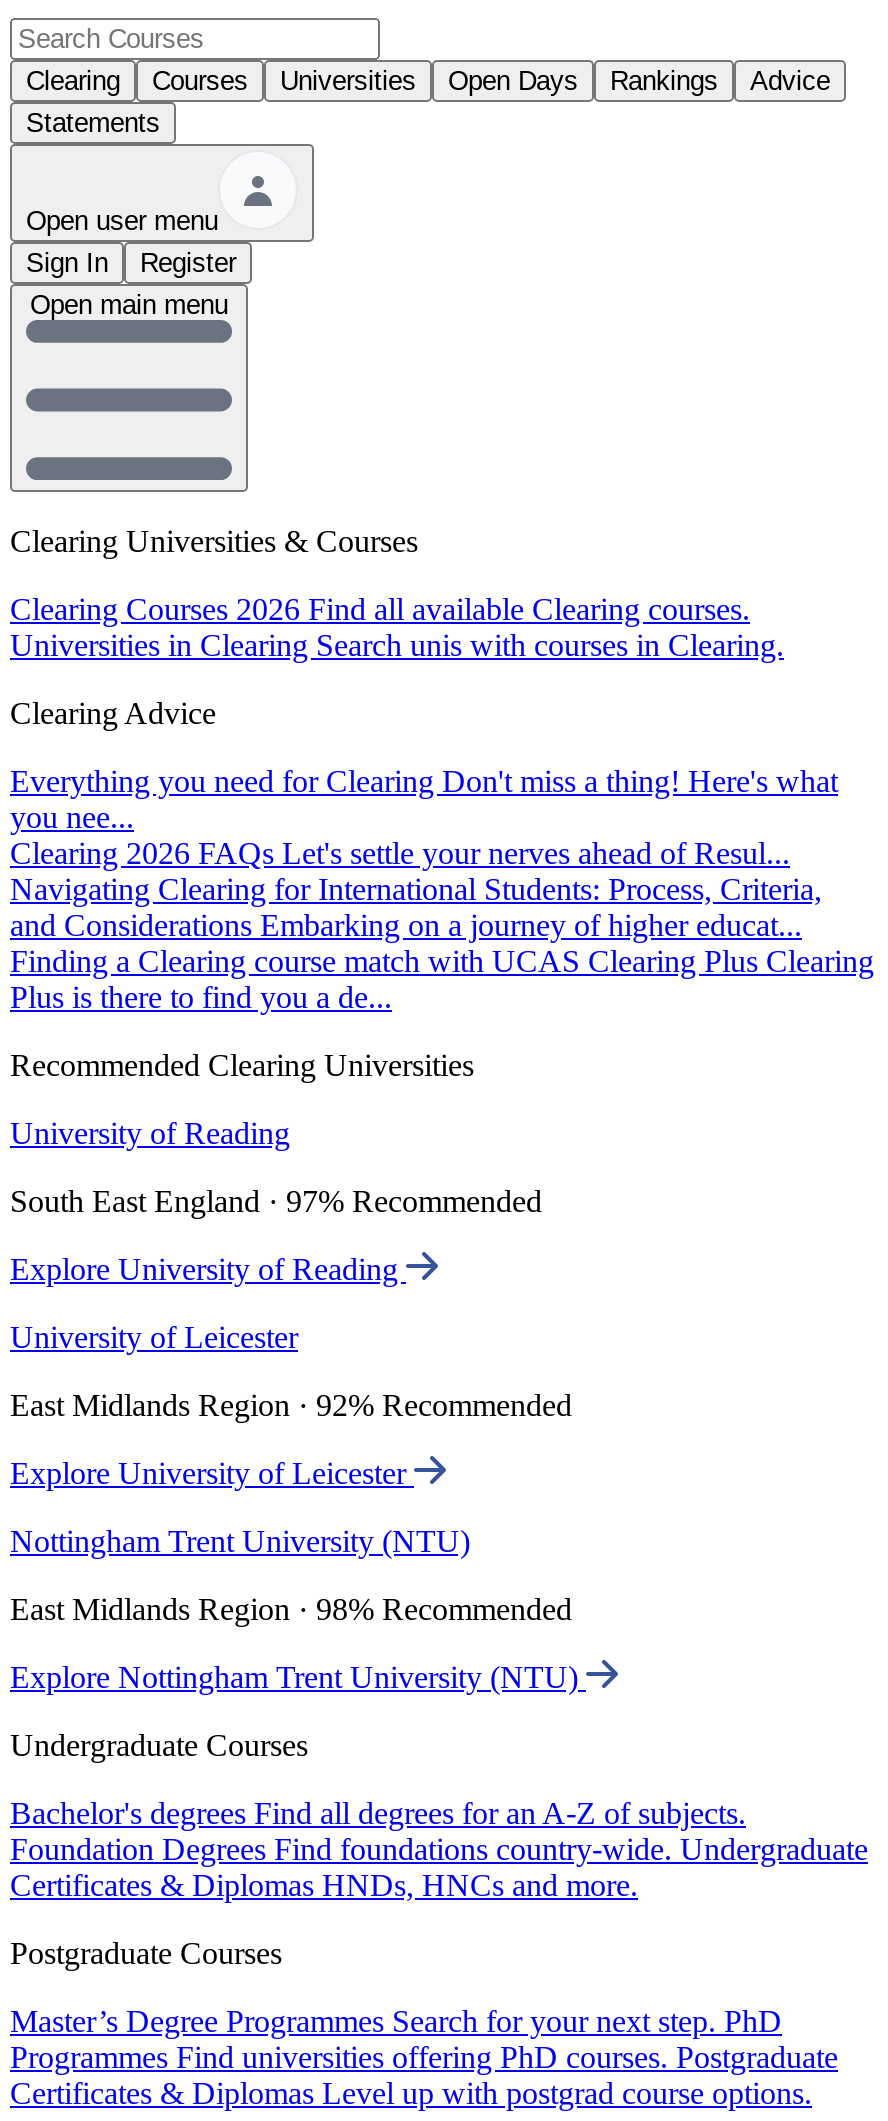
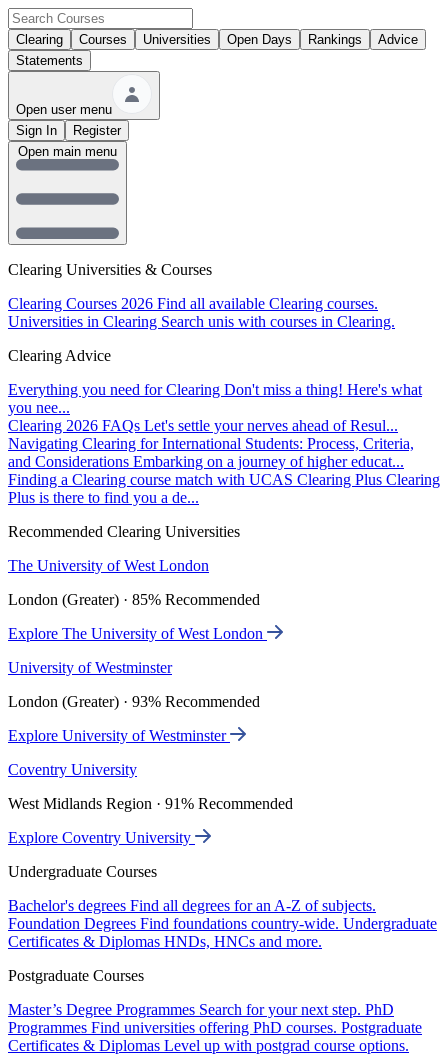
[10,1116,290,1150] University of Reading -> [8,557,209,574] The University of West London
[10,1184,542,1218] South East England · 97% Recommended -> [8,591,260,608] London (Greater) · 85% Recommended
[10,1252,406,1286] Explore University of Reading -> [8,625,267,642] Explore The University of West London
[10,1320,298,1354] University of Leicester -> [8,659,172,676] University of Westminster
[10,1388,572,1422] East Midlands Region · 92% Recommended -> [8,693,260,710] London (Greater) · 93% Recommended
[10,1456,414,1490] Explore University of Leicester -> [8,727,230,744] Explore University of Westminster
[10,1524,470,1558] Nottingham Trent University (NTU) -> [8,761,137,778] Coventry University
[10,1592,572,1626] East Midlands Region · 98% Recommended -> [8,795,293,812] West Midlands Region · 91% Recommended
[10,1660,586,1694] Explore Nottingham Trent University (NTU) -> [8,829,195,846] Explore Coventry University

